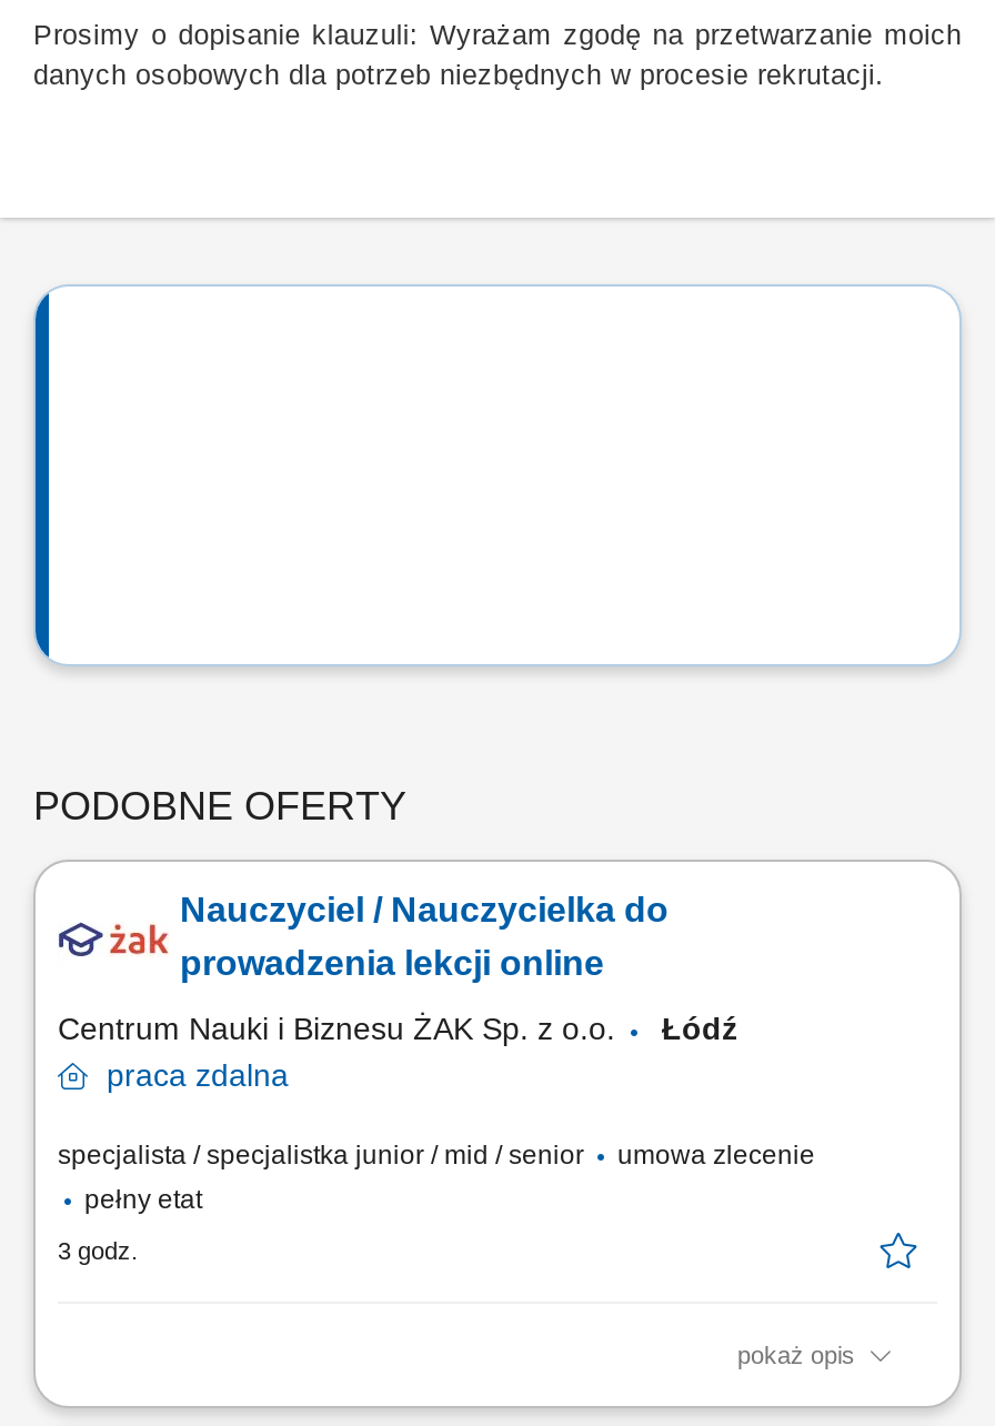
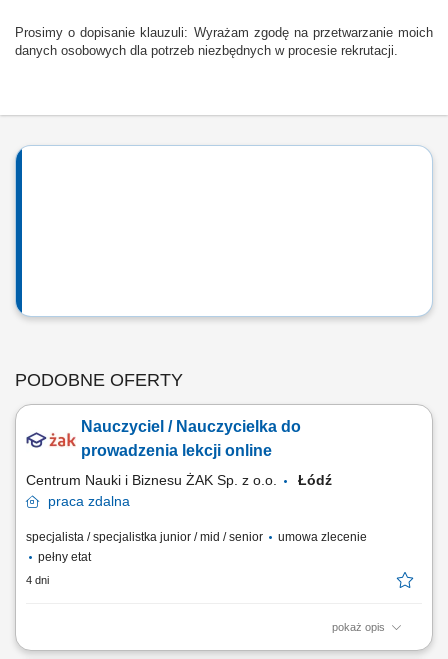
[58,1237,138,1264] 3 godz. -> [26,574,49,586] 4 dni

